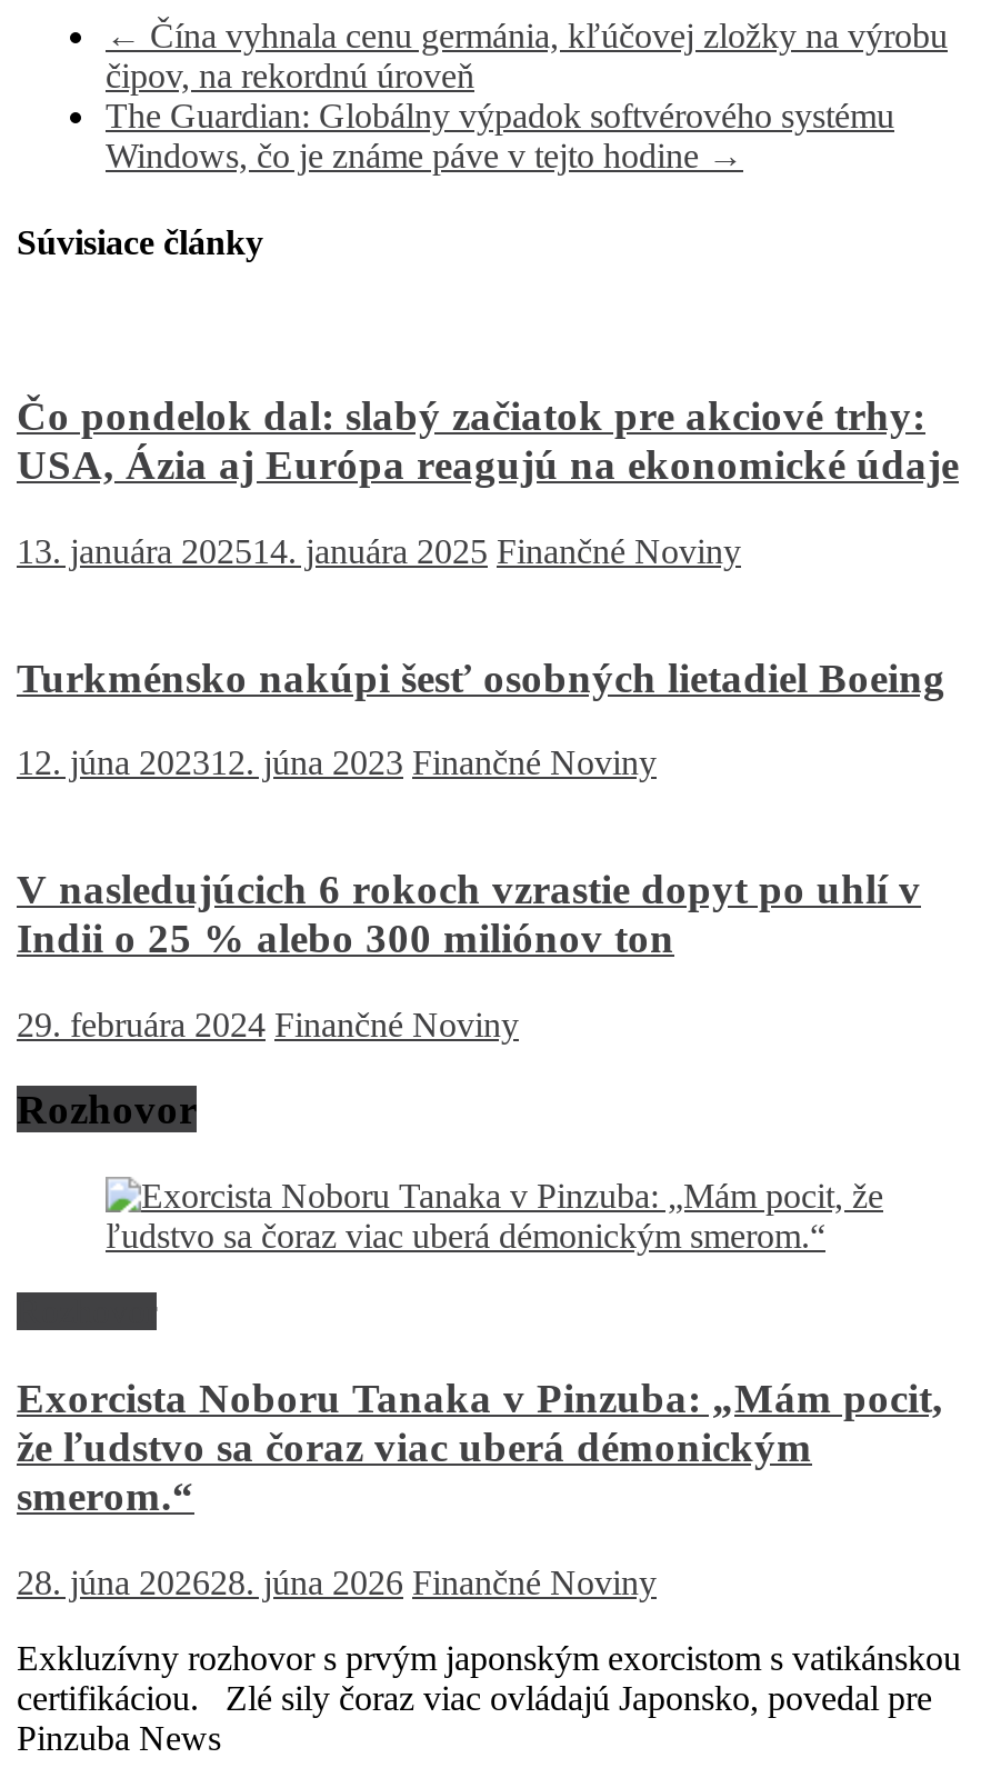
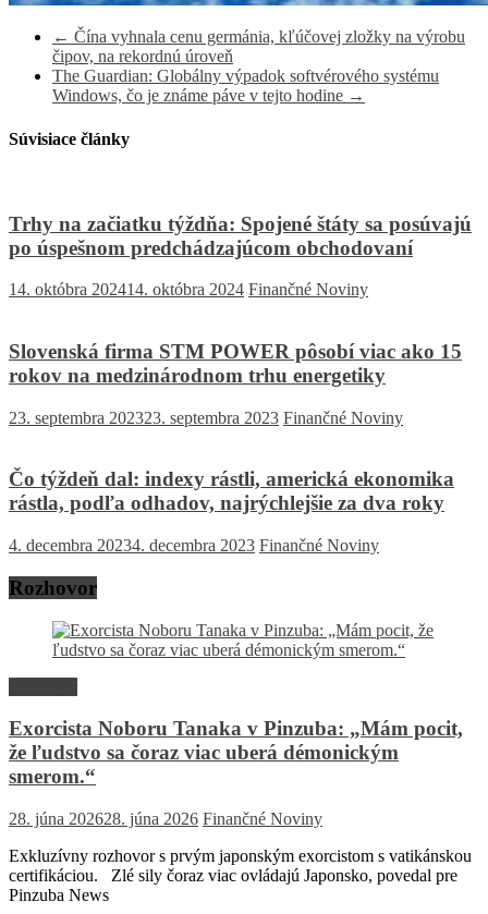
[17,392,959,488] Čo pondelok dal: slabý začiatok pre akciové trhy: | USA, Ázia aj Európa reagujú na ekonomické údaje -> [9,212,472,259] Trhy na začiatku týždňa: Spojené štáty sa posúvajú | po úspešnom predchádzajúcom obchodovaní
[17,532,741,569] 13. januára 202514. januára 2025 Finančné Noviny -> [9,280,368,299] 14. októbra 202414. októbra 2024 Finančné Noviny
[17,653,945,700] Turkménsko nakúpi šesť osobných lietadiel Boeing -> [9,340,462,387] Slovenská firma STM POWER pôsobí viac ako 15 | rokov na medzinárodnom trhu energetiky
[17,744,657,782] 12. júna 202312. júna 2023 Finančné Noviny -> [9,408,403,427] 23. septembra 202323. septembra 2023 Finančné Noviny
[17,865,921,961] V nasledujúcich 6 rokoch vzrastie dopyt po uhlí v | Indii o 25 % alebo 300 miliónov ton -> [9,468,454,515] Čo týždeň dal: indexy rástli, americká ekonomika | rástla, podľa odhadov, najrýchlejšie za dva roky
[17,1005,519,1043] 29. februára 2024 Finančné Noviny -> [9,536,379,555] 4. decembra 20234. decembra 2023 Finančné Noviny

